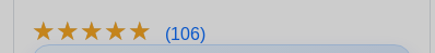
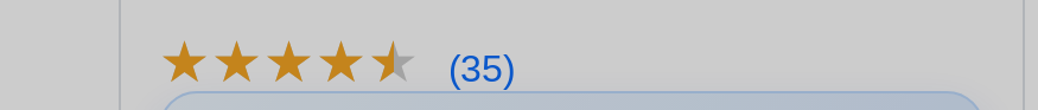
[165,25,205,43] (106) -> [448,49,515,89] (35)

